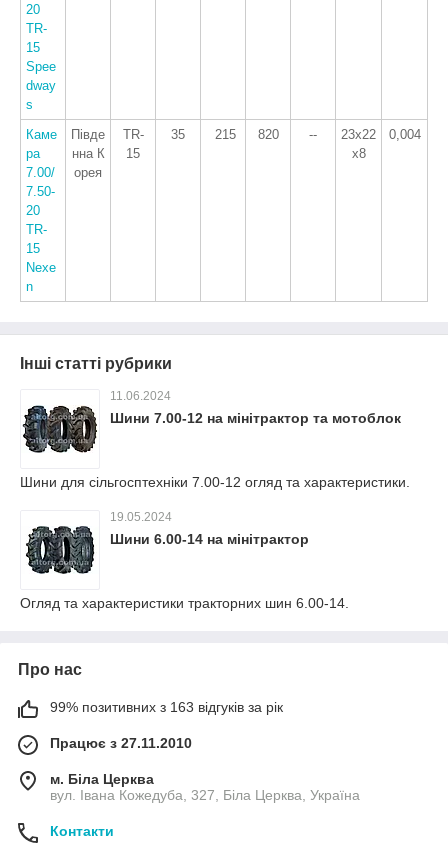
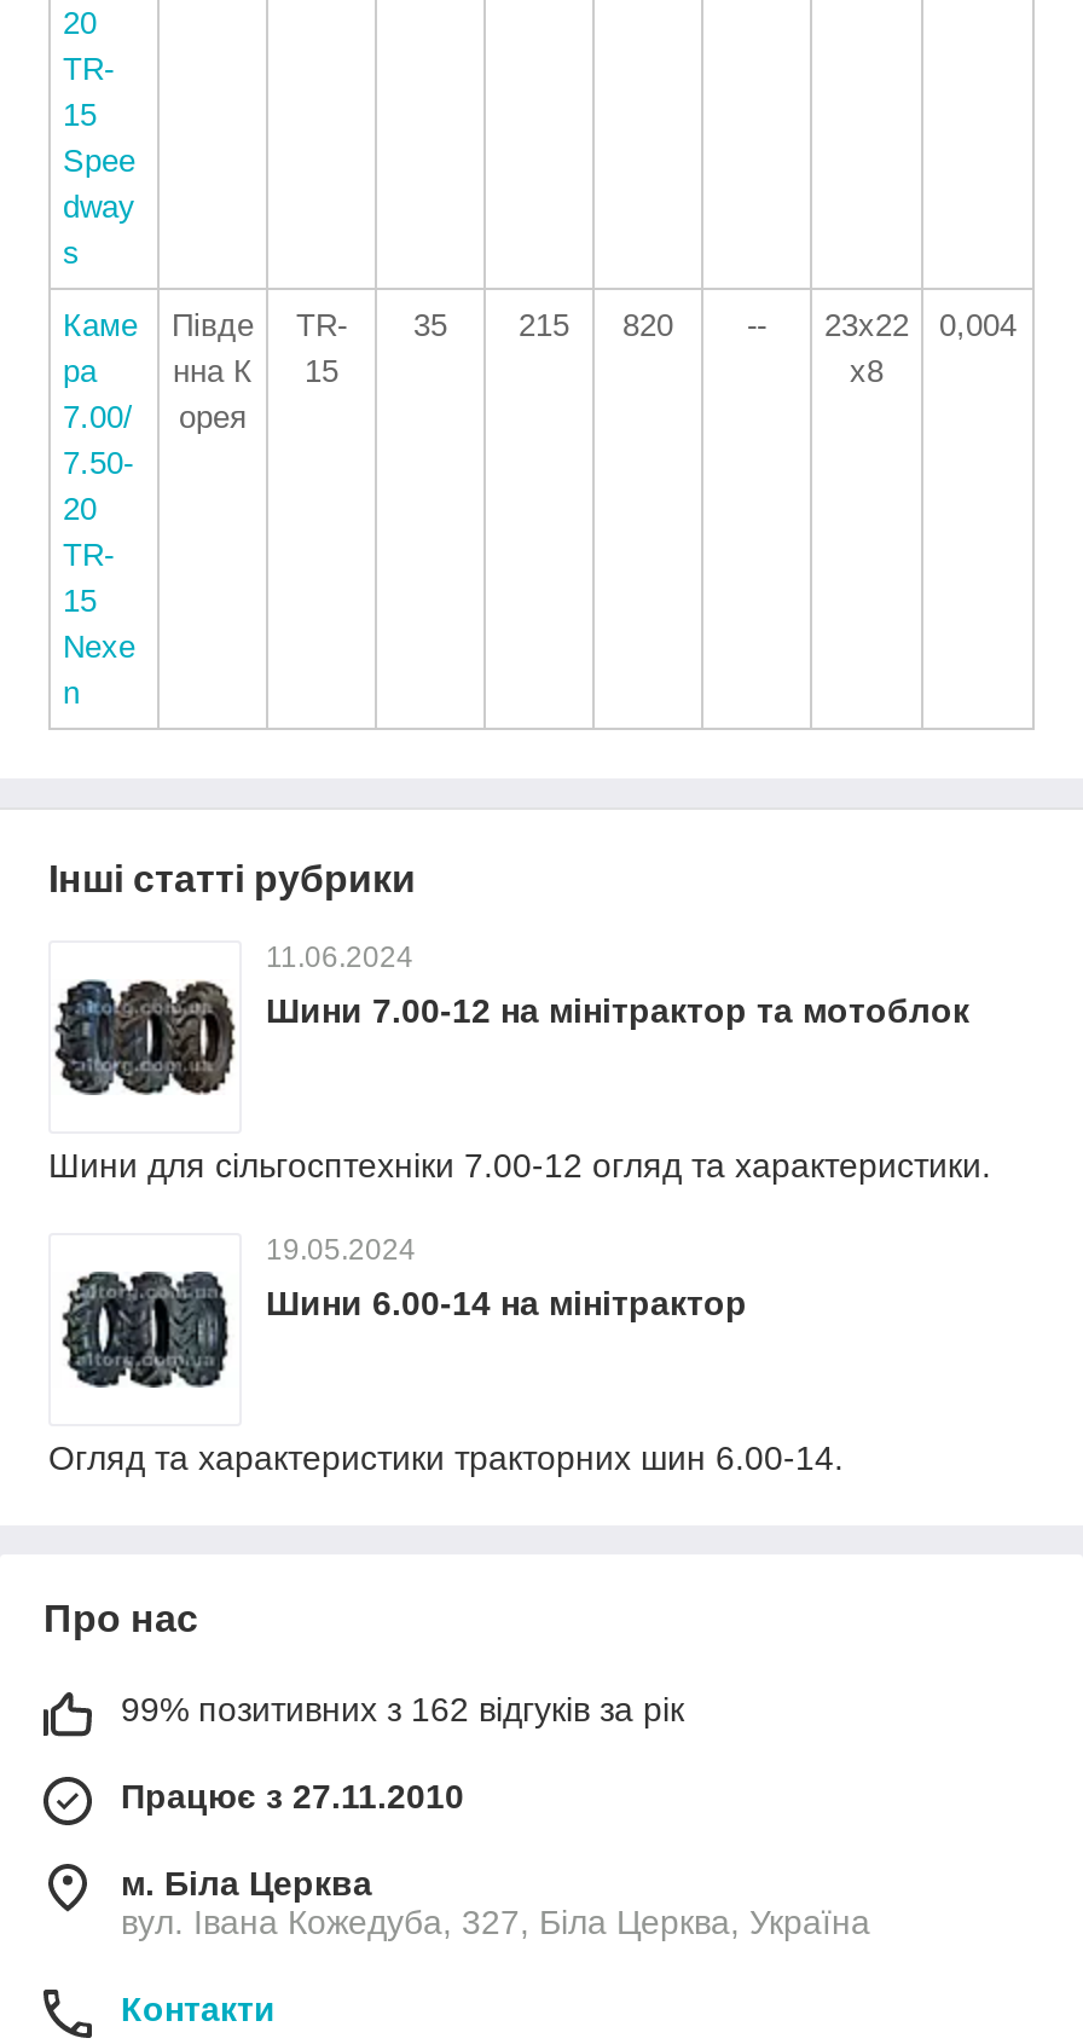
[50,699,283,715] 99% позитивних з 163 відгуків за рік -> [121,1690,684,1729] 99% позитивних з 162 відгуків за рік

